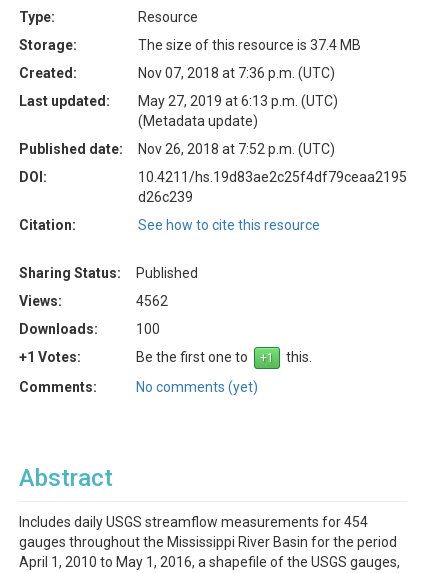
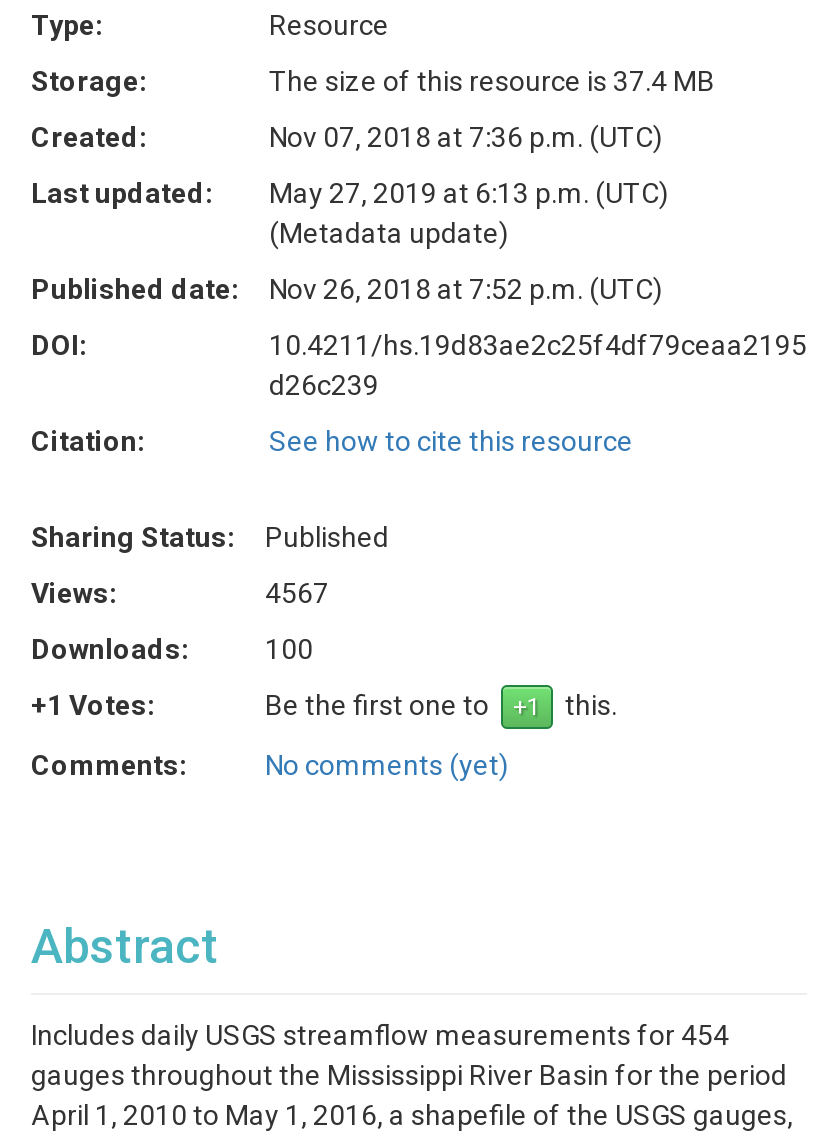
[136,293,168,309] 4562 -> [265,577,329,609] 4567

